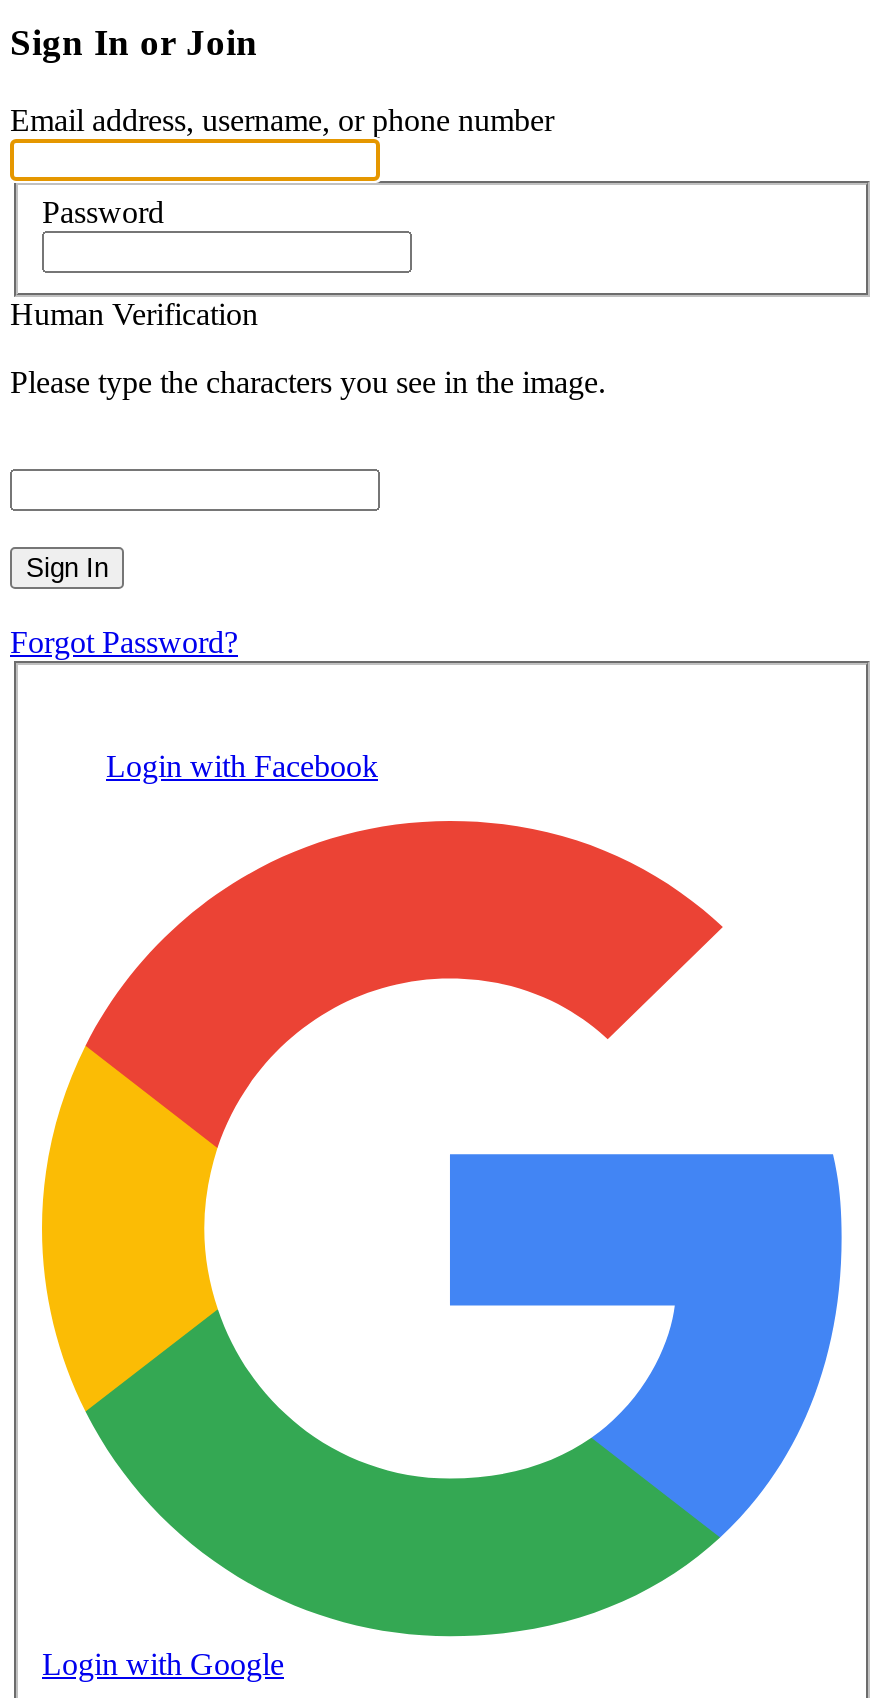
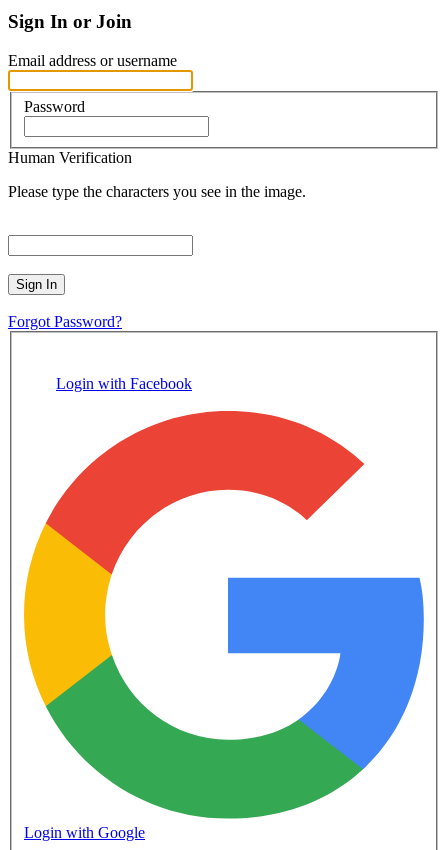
[10,103,554,137] Email address, username, or phone number -> [8,52,177,69] Email address or username

